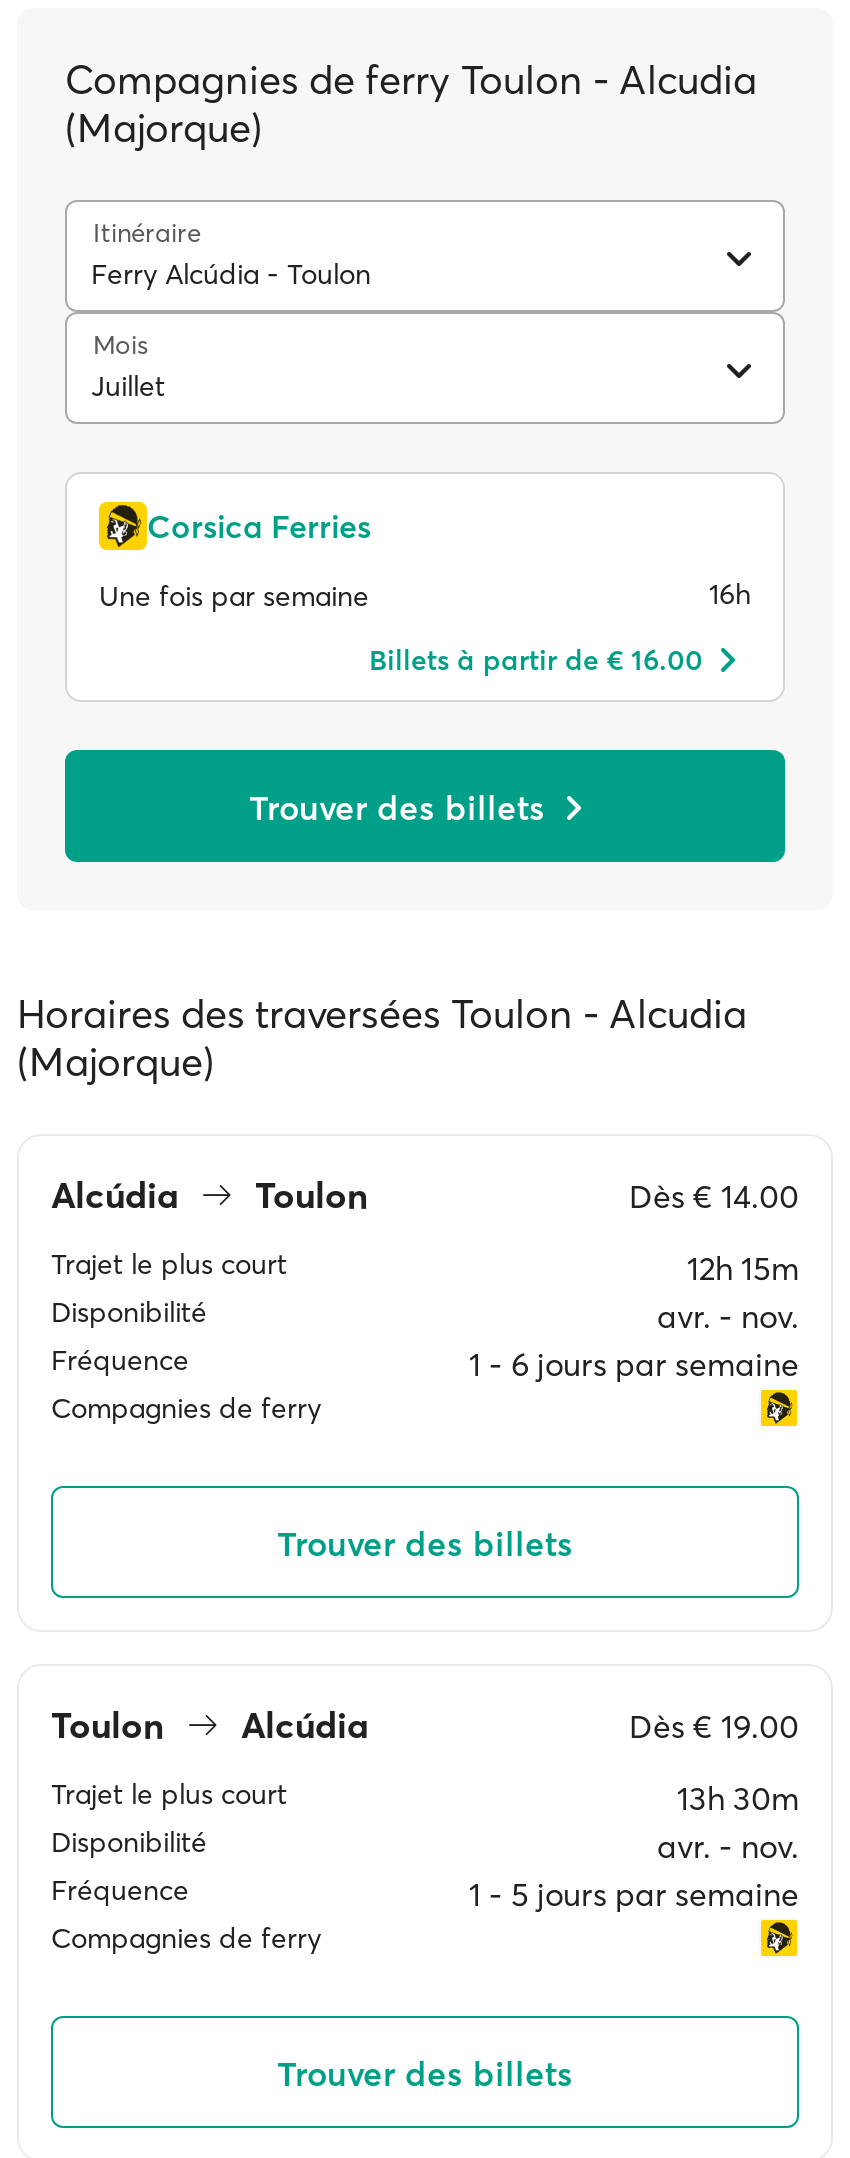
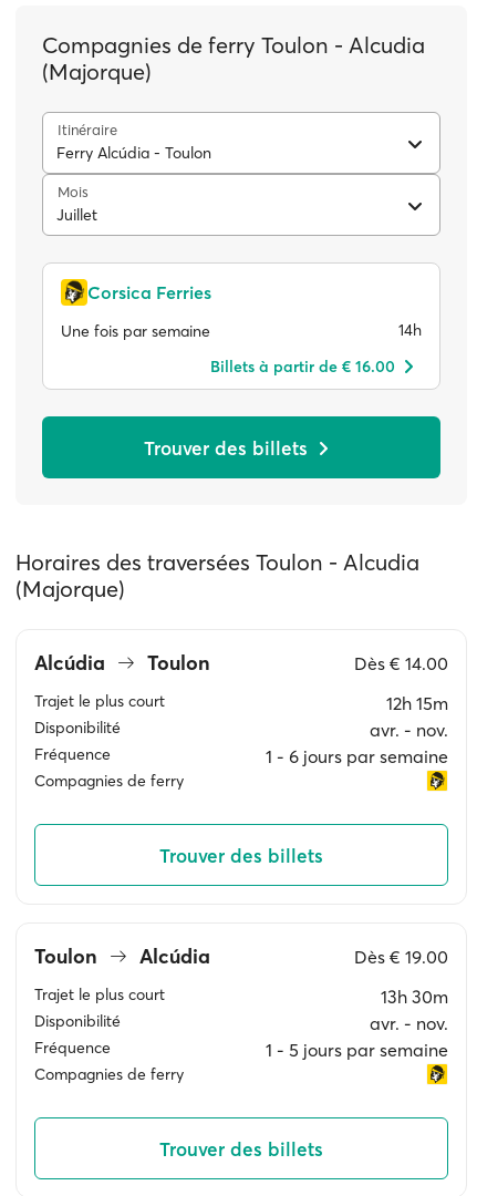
[709,576,751,612] 16h -> [398,320,422,340] 14h

